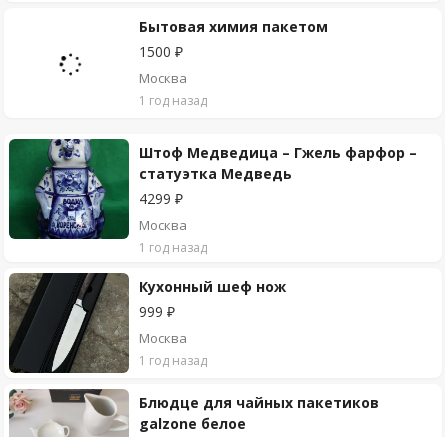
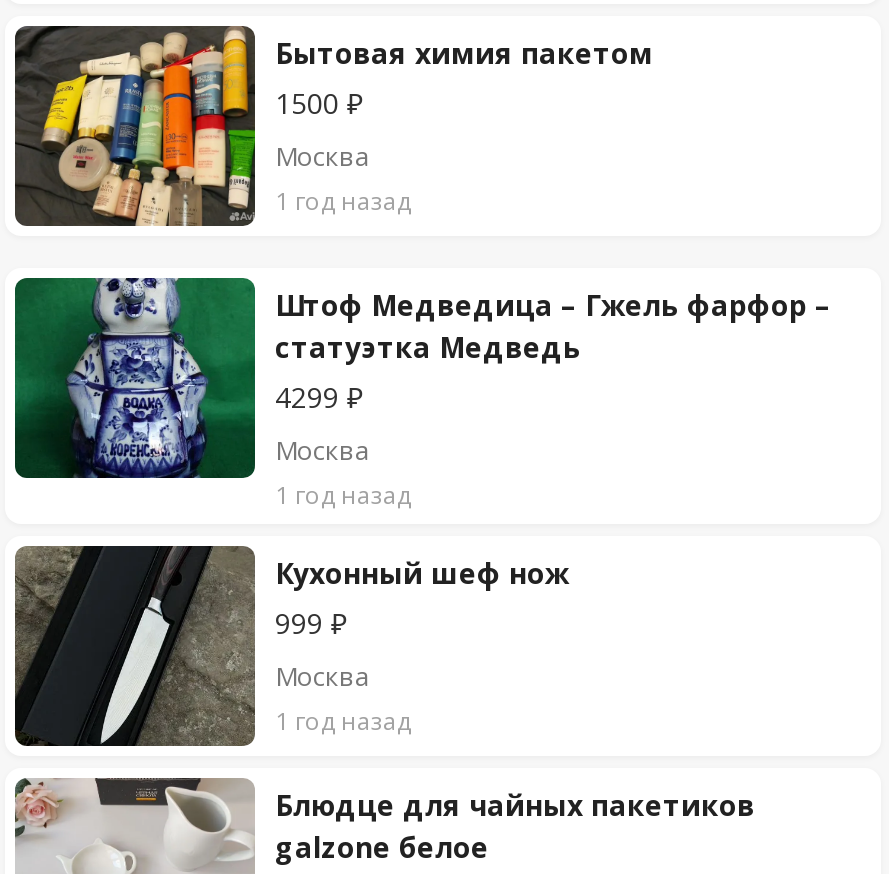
none -> [13,24,257,228] [image]

